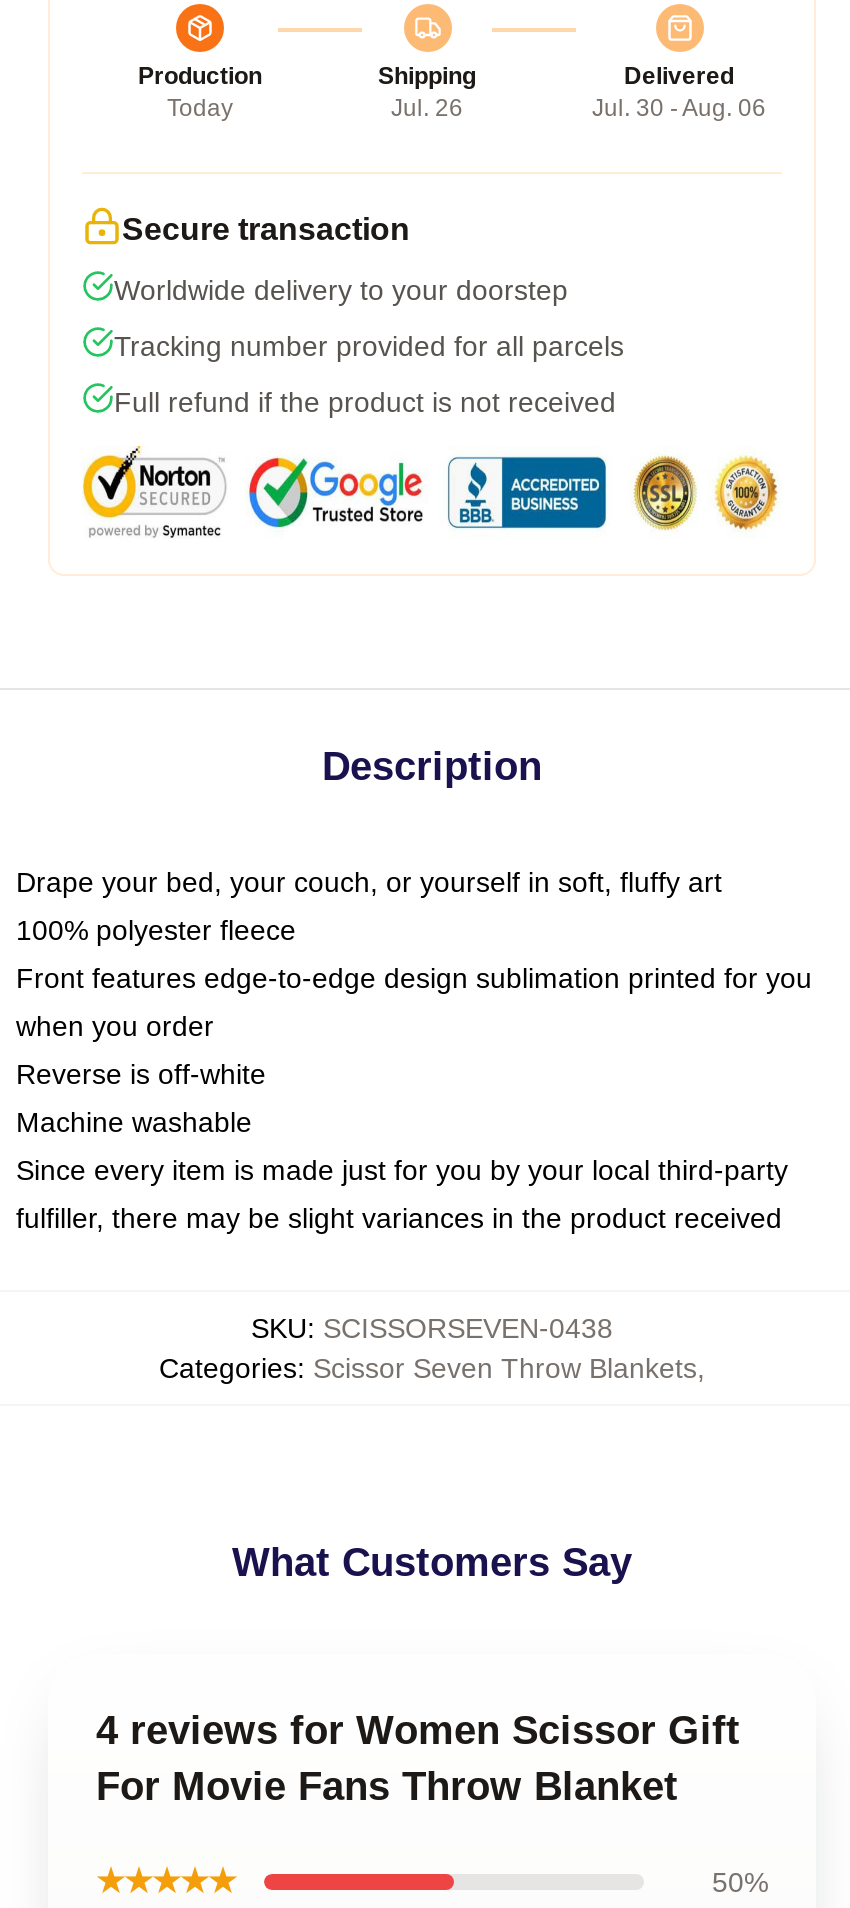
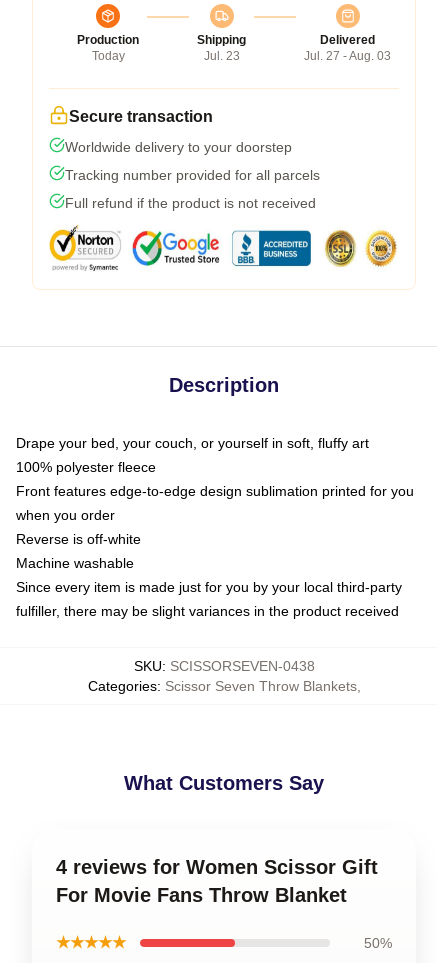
[391,93,463,121] Jul. 26 -> [203,49,239,63] Jul. 23
[592,93,766,121] Jul. 30 - Aug. 06 -> [304,49,391,63] Jul. 27 - Aug. 03

